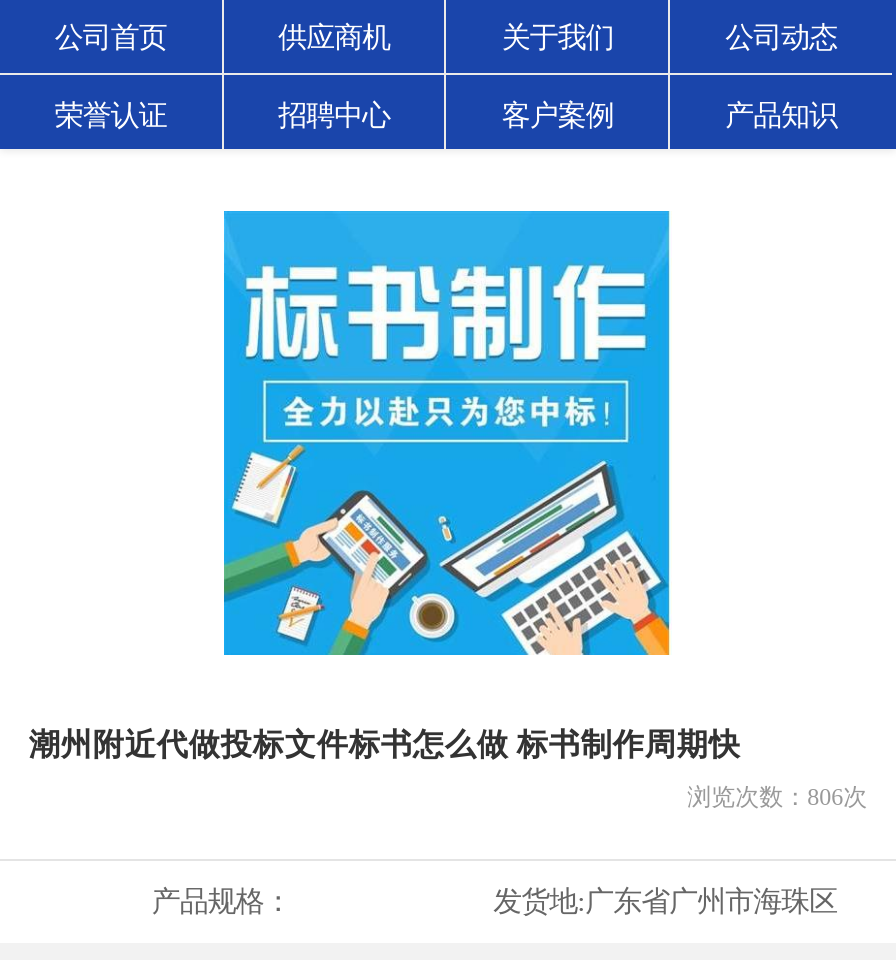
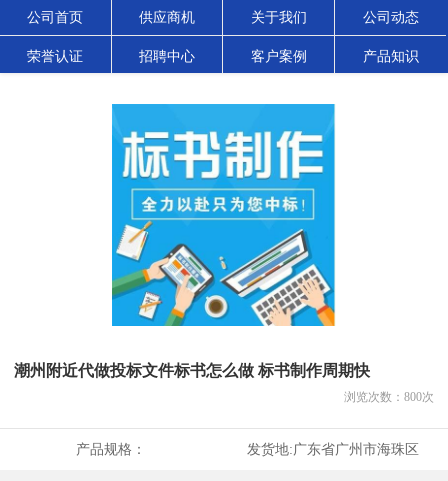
[687,783,867,811] 浏览次数：806次 -> [344,390,434,404] 浏览次数：800次

